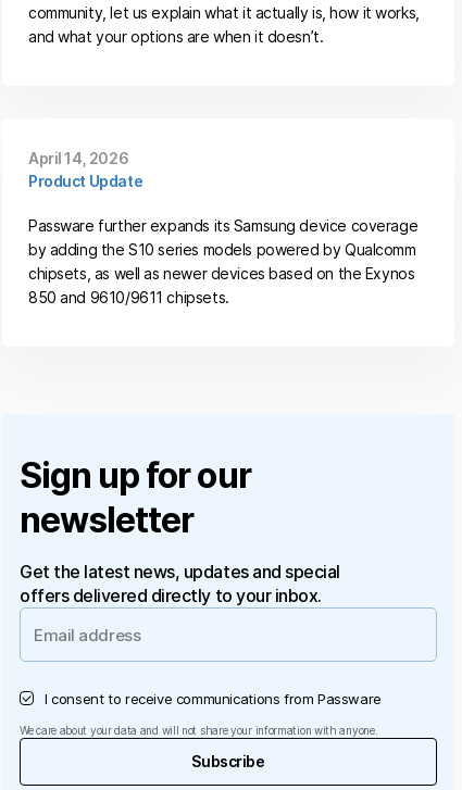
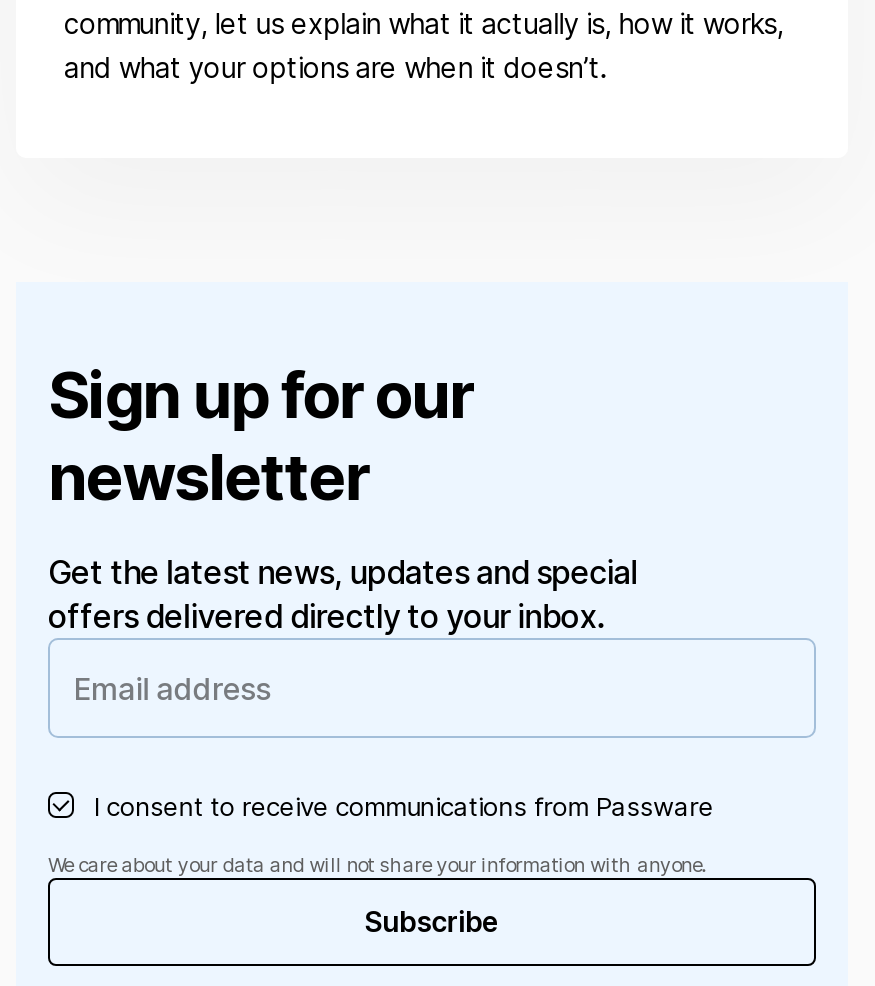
[28,149,418,307] April 14, 2026 | Product Update | Passware further expands its Samsung device coverage | by adding the S10 series models powered by Qualcomm | chipsets, as well as newer devices based on the Exynos | 850 and 9610/9611 chipsets. -> none

